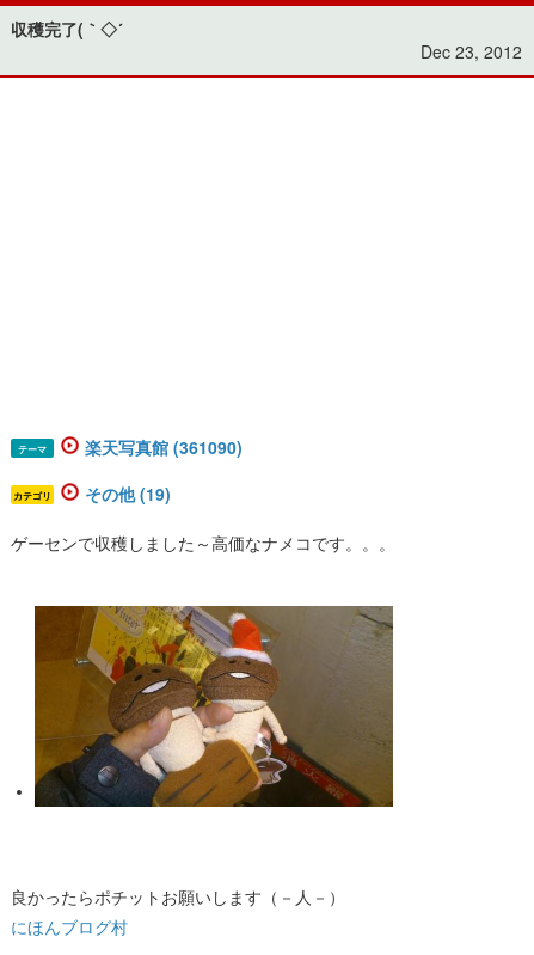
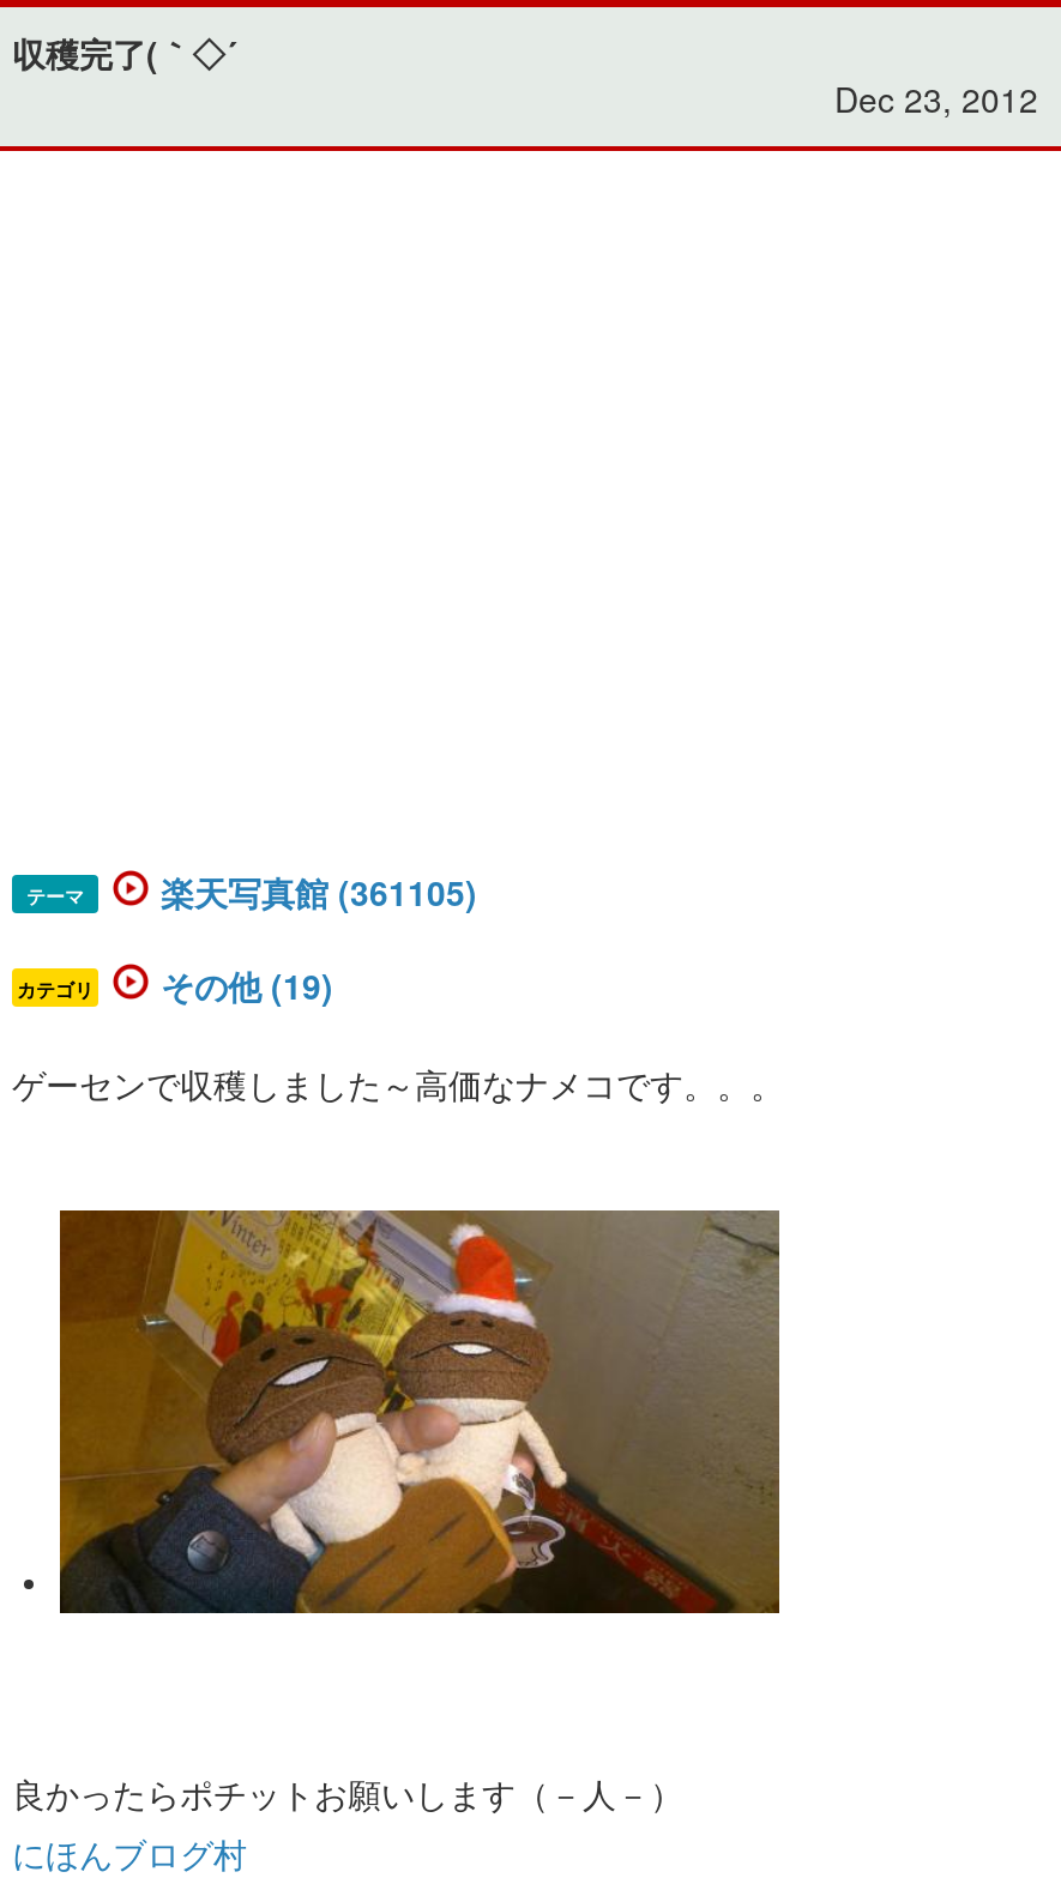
[85,435,243,459] 楽天写真館 (361090) -> [161,867,477,915] 楽天写真館 (361105)

